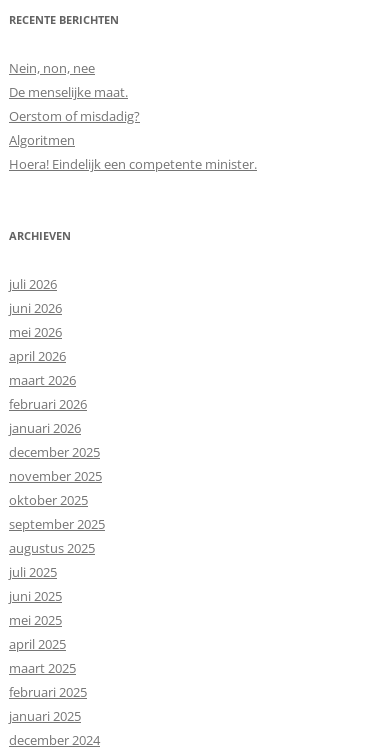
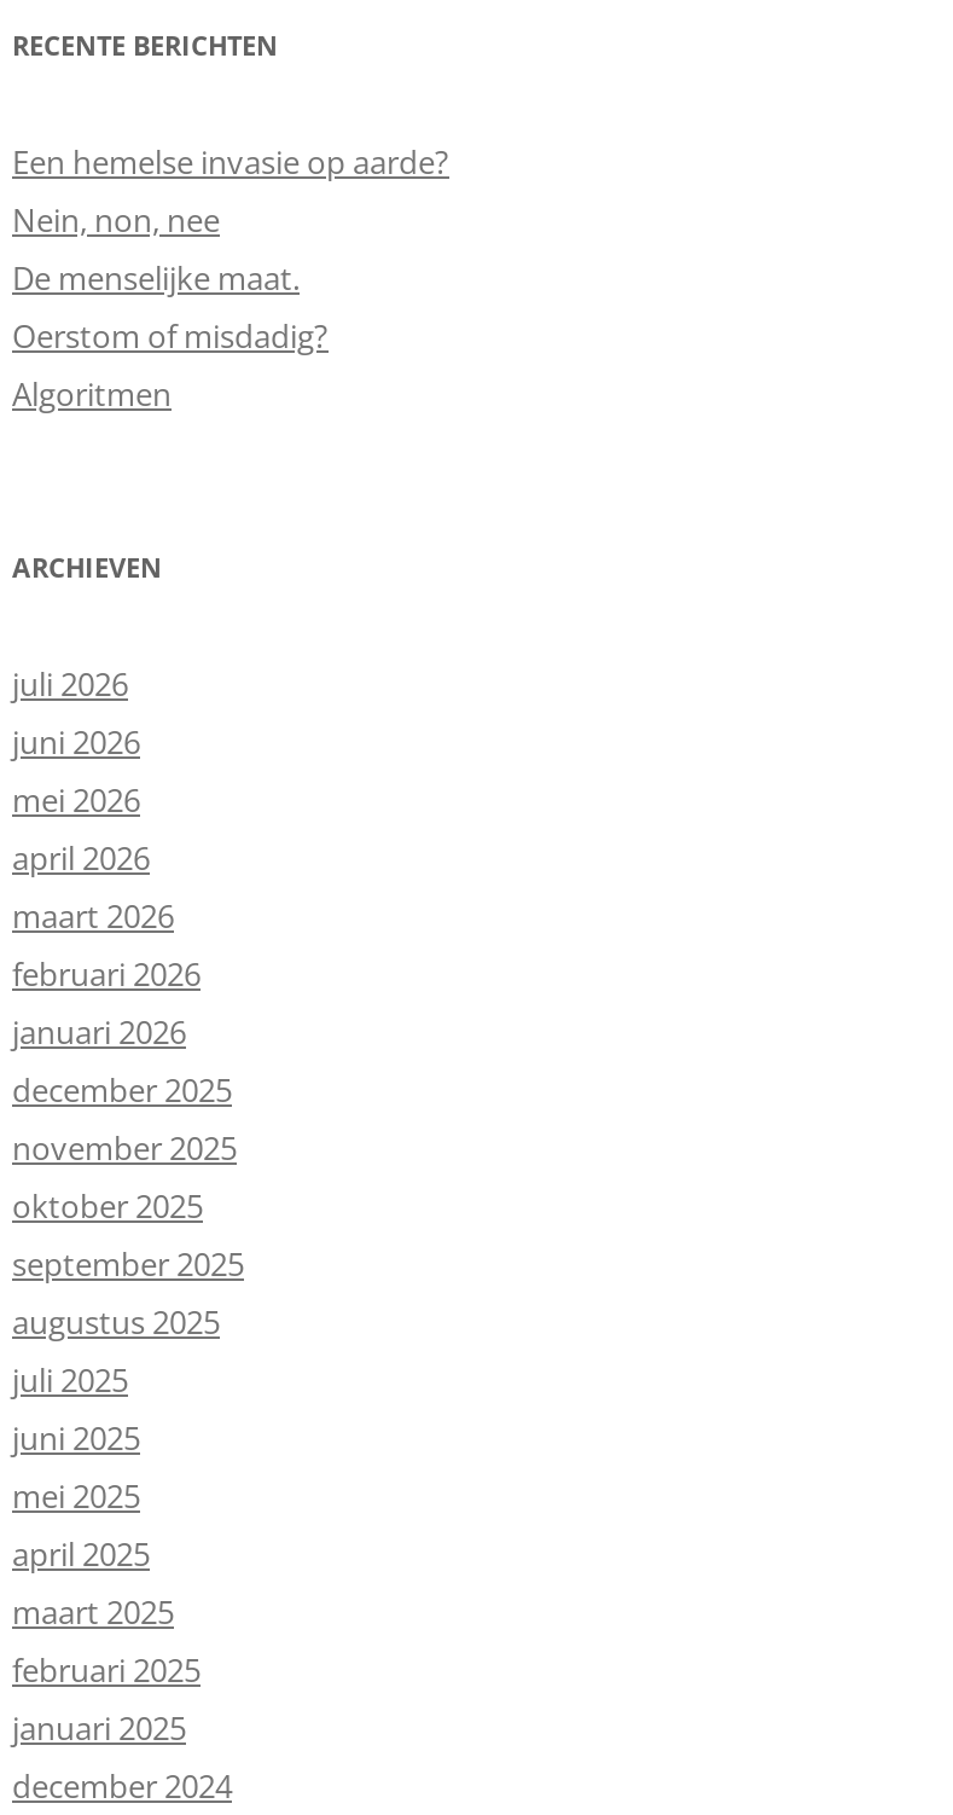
none -> [12,140,449,184] Een hemelse invasie op aarde?
moved [9,59,140,149] -> [12,198,329,416]: Nein, non, nee | De menselijke maat. | Oerstom of misdadig? | Algoritmen
[9,155,257,173] Hoera! Eindelijk een competente minister. -> none

